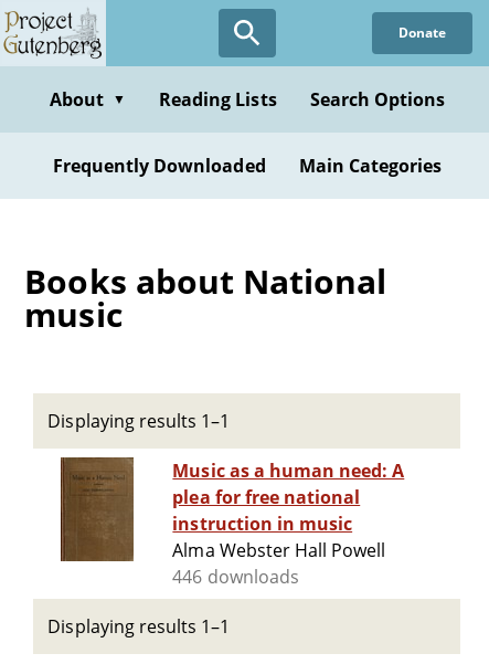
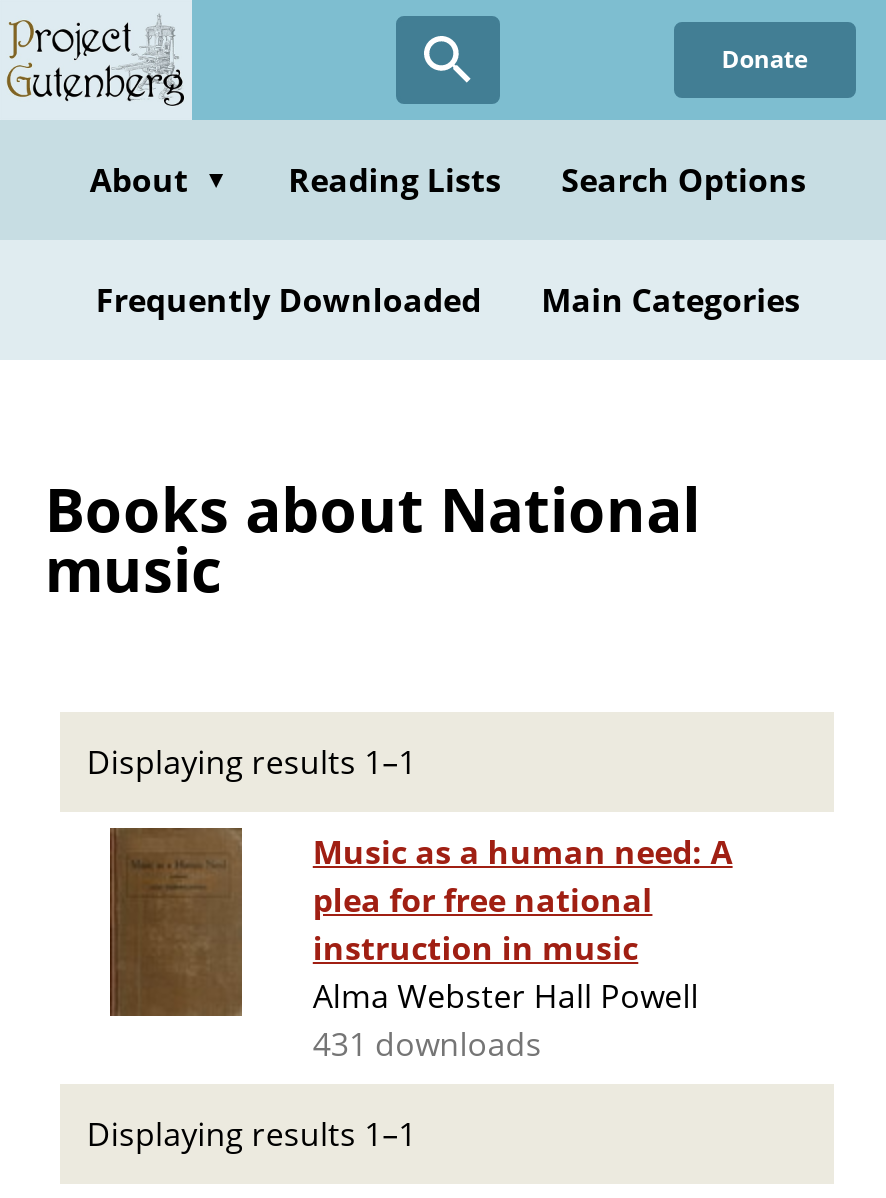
[173,565,299,589] 446 downloads -> [313,1022,542,1066] 431 downloads

